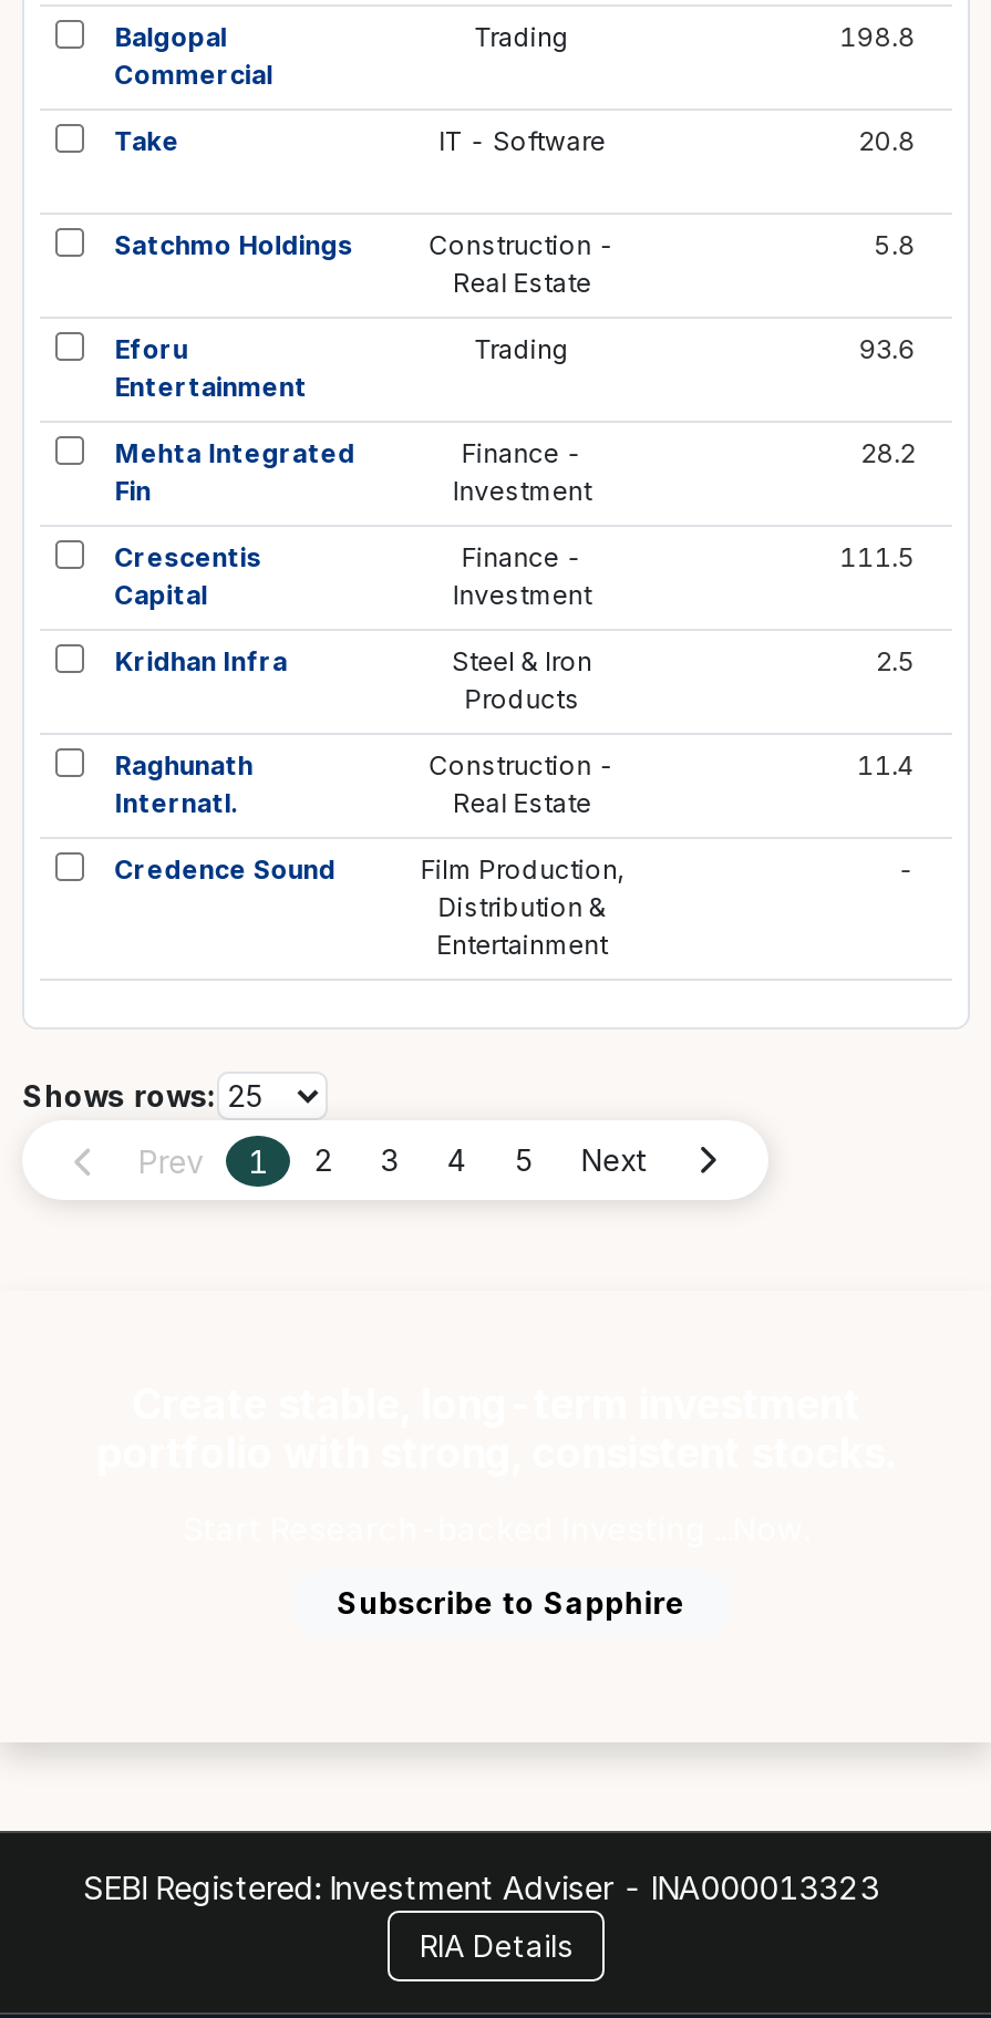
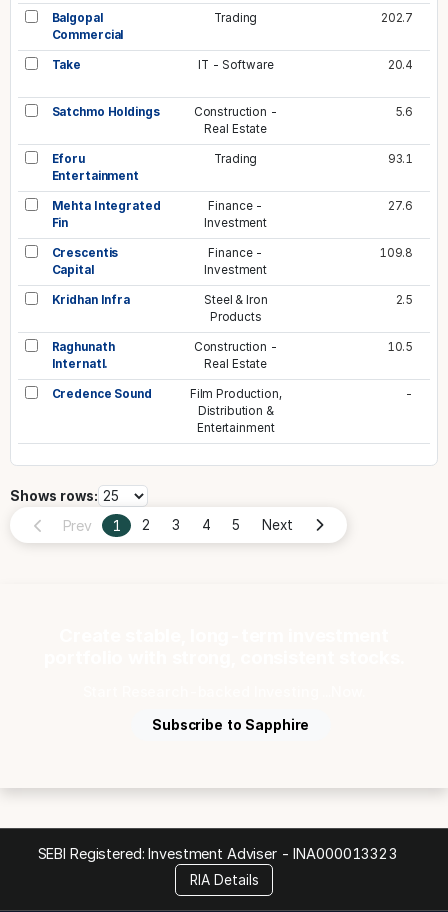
[839,23,915,54] 198.8 -> [381,11,413,25] 202.7
[859,127,915,158] 20.8 -> [388,58,413,72] 20.4
[874,231,915,262] 5.8 -> [394,105,413,119] 5.6
[859,335,915,366] 93.6 -> [388,152,413,166] 93.1
[861,439,915,470] 28.2 -> [388,199,413,213] 27.6
[839,543,915,574] 111.5 -> [379,246,413,260] 109.8
[856,751,915,782] 11.4 -> [387,340,413,354] 10.5

